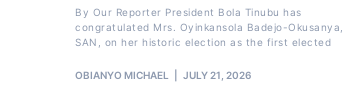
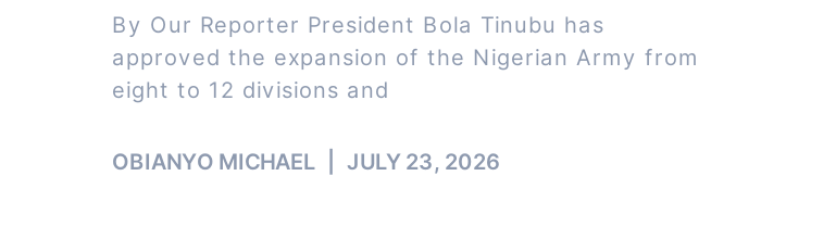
[75,21,343,48] congratulated Mrs. Oyinkansola Badejo-Okusanya, | SAN, on her historic election as the first elected -> [112,43,699,102] approved the expansion of the Nigerian Army from | eight to 12 divisions and
[75,69,251,81] OBIANYO MICHAEL JULY 21, 2026 -> [112,147,499,173] OBIANYO MICHAEL JULY 23, 2026

